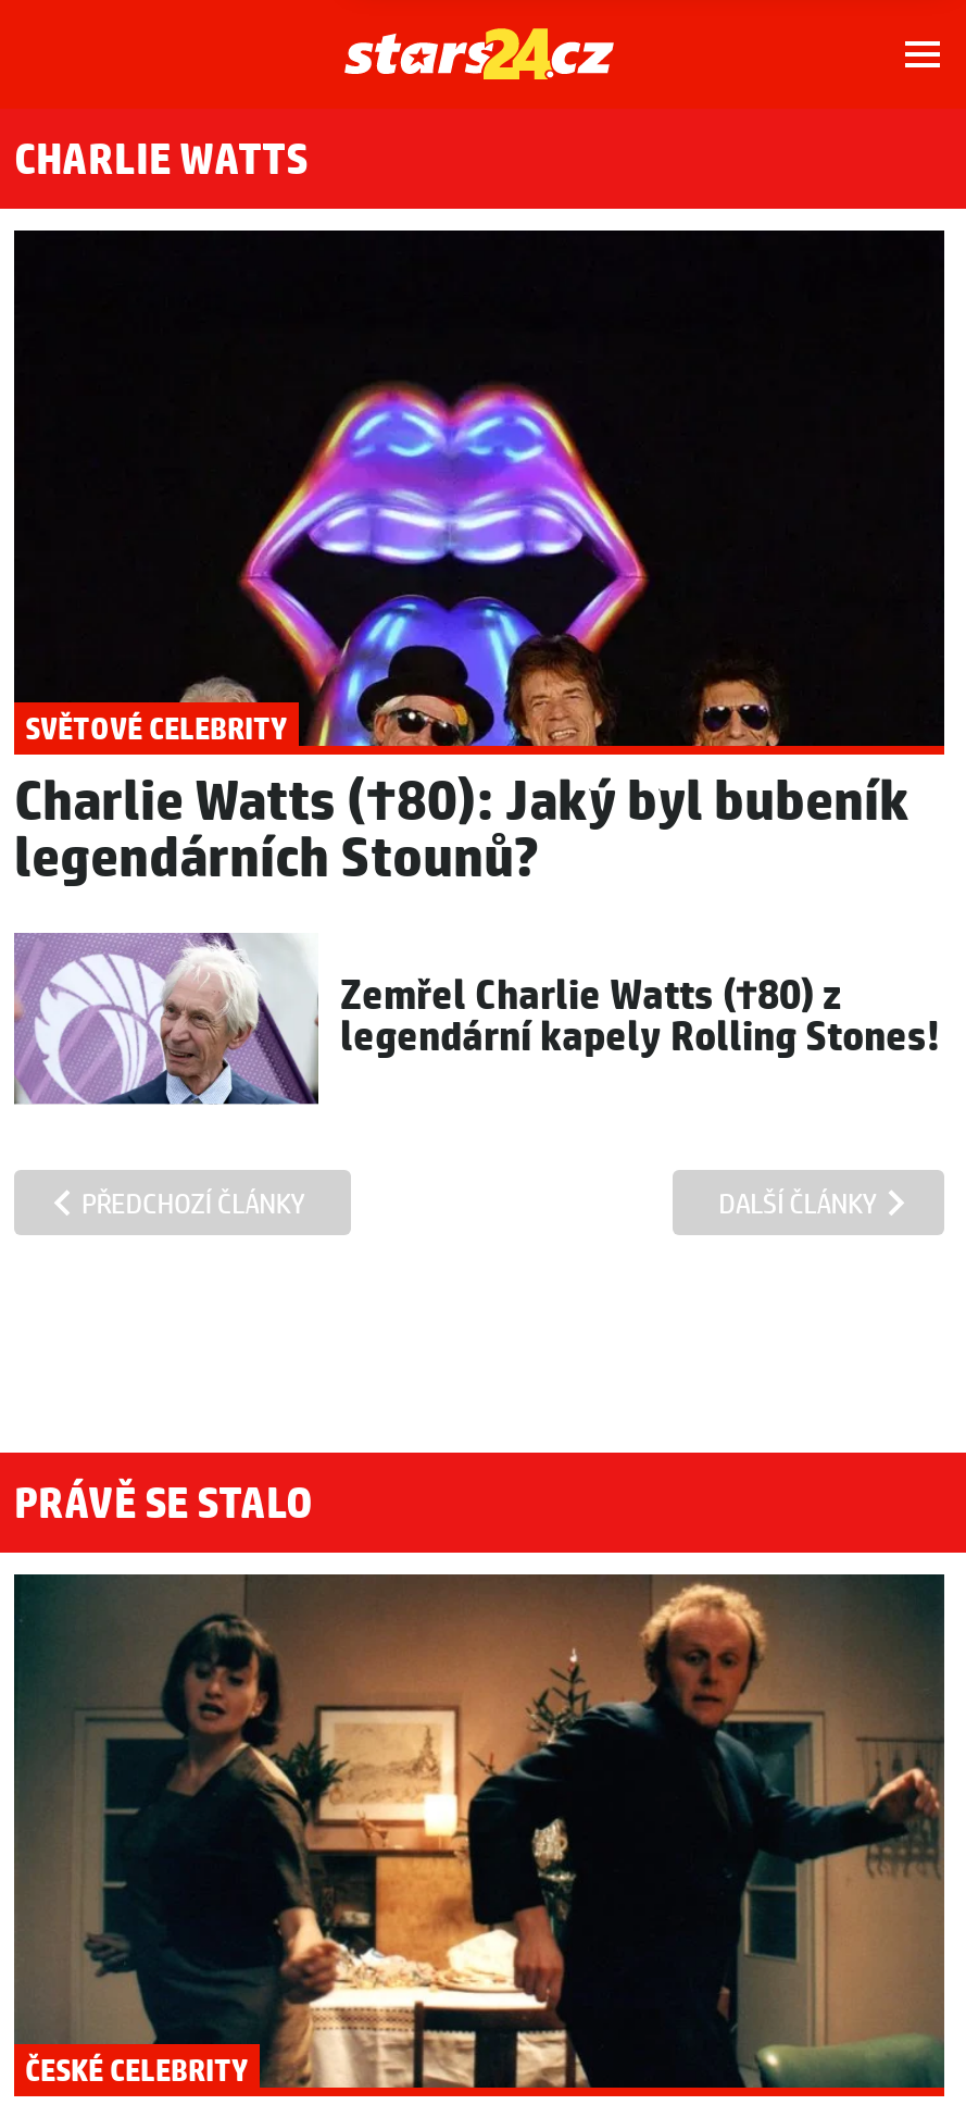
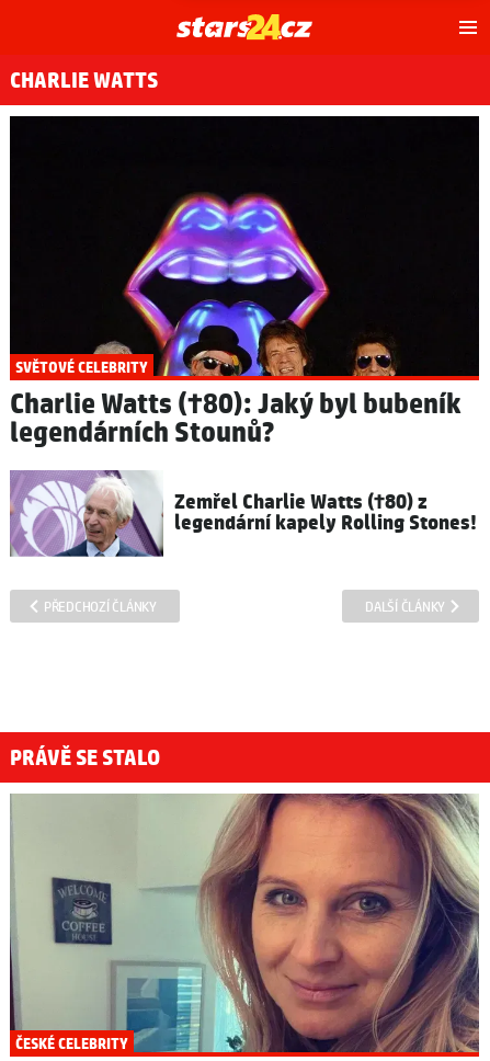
[14,1572,946,2090] [image] -> [10,794,479,1053] [image]

